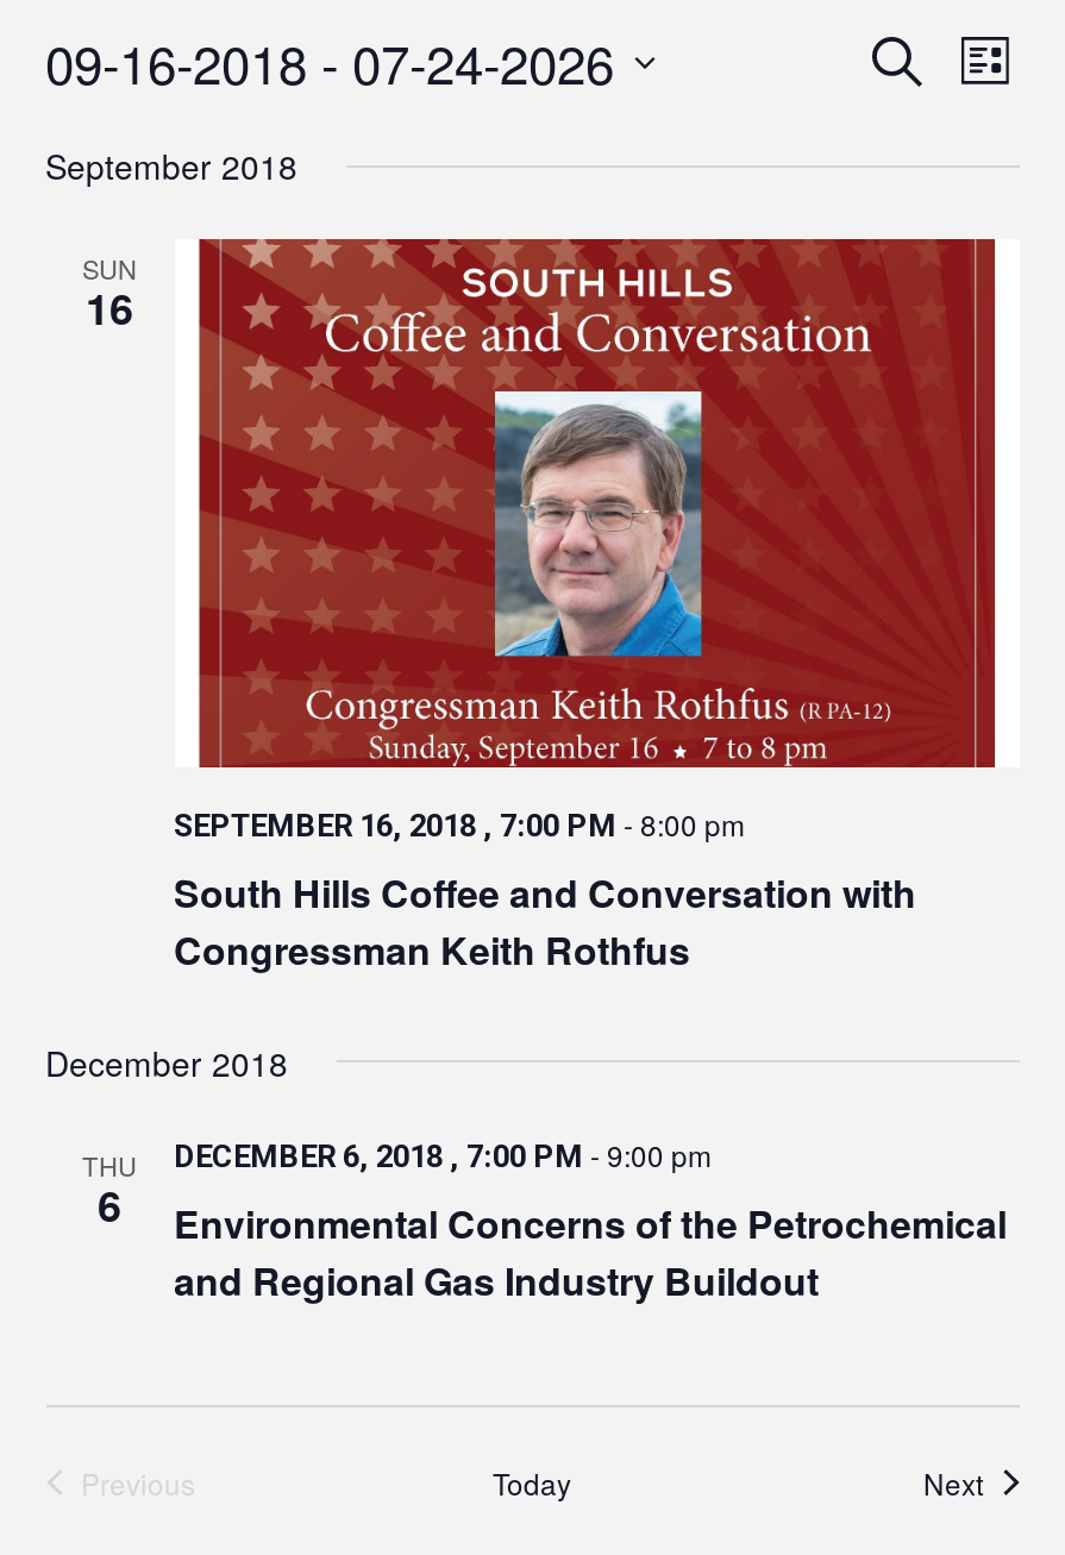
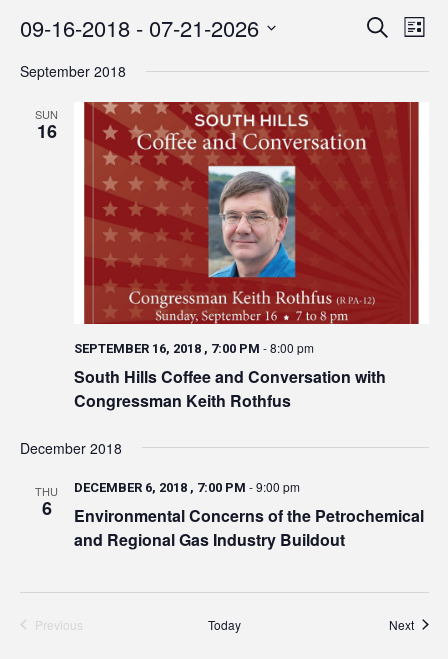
[45,25,614,99] 09-16-2018 - 07-24-2026 -> [19,12,258,43] 09-16-2018 - 07-21-2026

